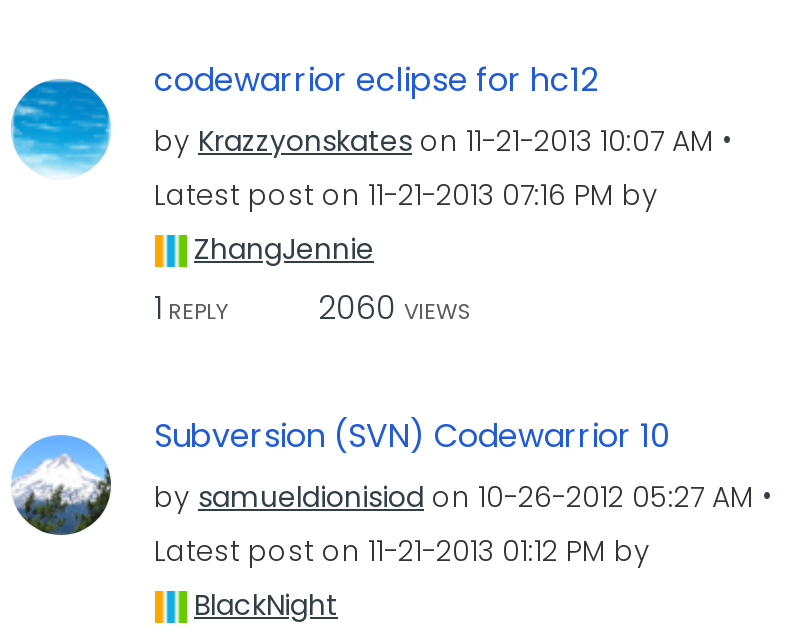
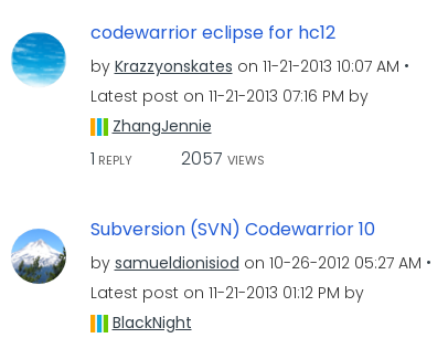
[154,284,472,330] 1 REPLY 2060 VIEWS -> [90,145,264,171] 1 REPLY 2057 VIEWS

